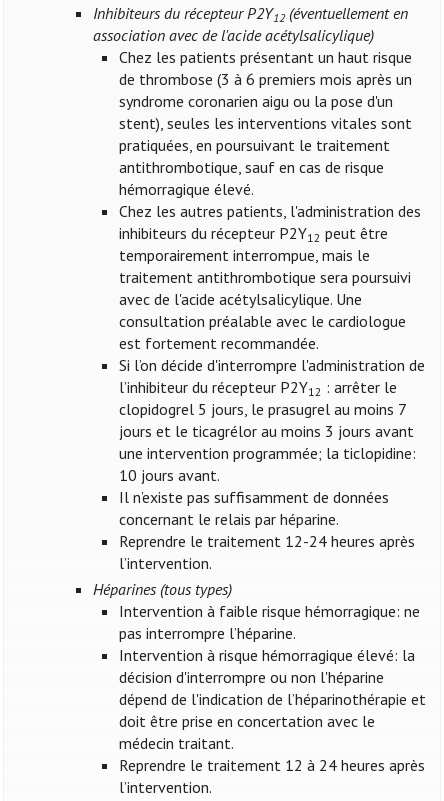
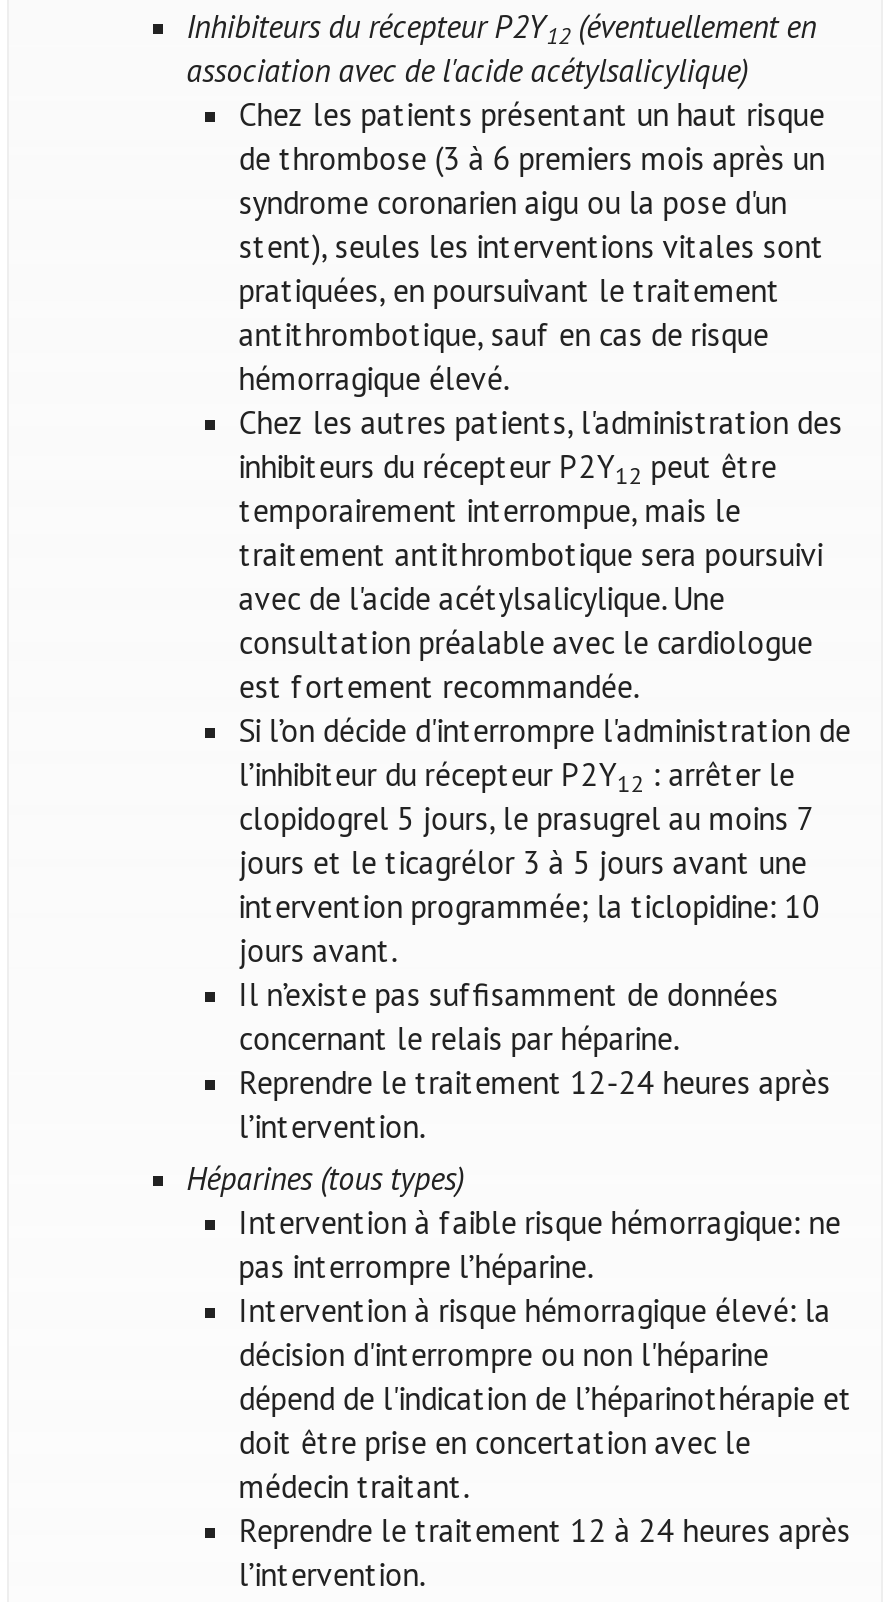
[119,421,416,485] jours et le ticagrélor au moins 3 jours avant | une intervention programmée; la ticlopidine: | 10 jours avant. -> [239,842,821,970] jours et le ticagrélor 3 à 5 jours avant une | intervention programmée; la ticlopidine: 10 | jours avant.

